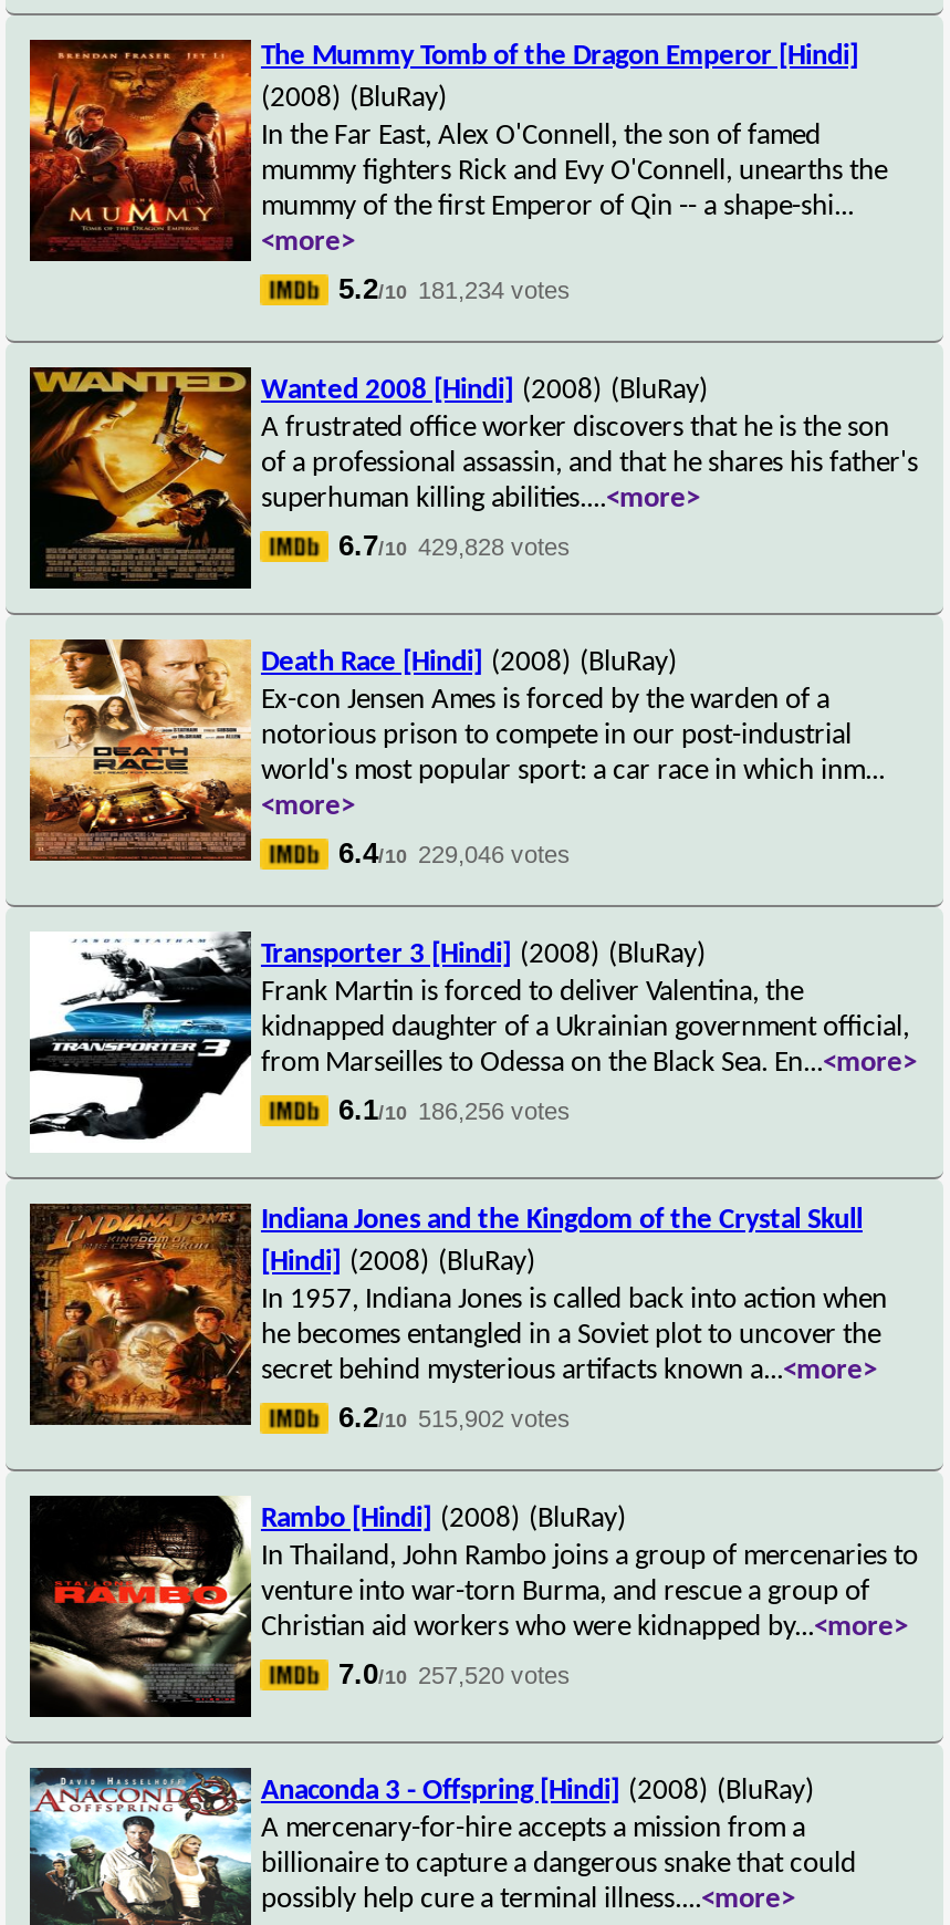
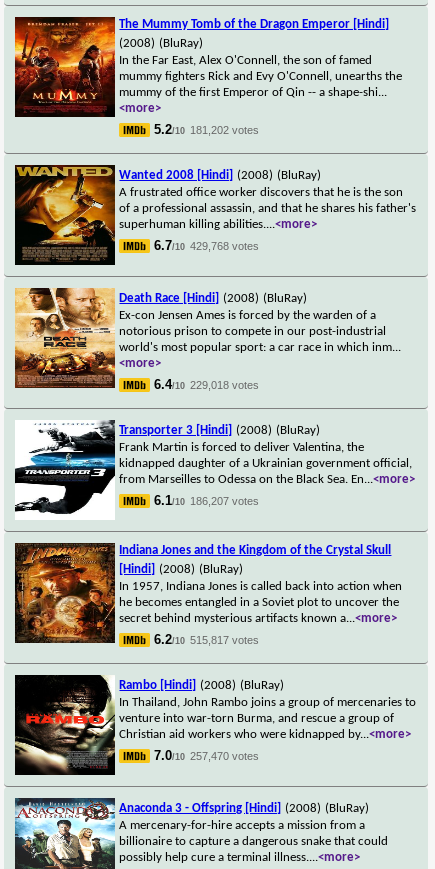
[338,271,571,305] 5.2/10 181,234 votes -> [154,122,259,137] 5.2/10 181,202 votes
[338,528,571,561] 6.7/10 429,828 votes -> [154,238,259,253] 6.7/10 429,768 votes
[338,836,571,869] 6.4/10 229,046 votes -> [154,377,259,392] 6.4/10 229,018 votes
[338,1092,571,1126] 6.1/10 186,256 votes -> [154,493,259,508] 6.1/10 186,207 votes
[338,1400,571,1433] 6.2/10 515,902 votes -> [154,632,259,647] 6.2/10 515,817 votes
[338,1657,571,1690] 7.0/10 257,520 votes -> [154,748,259,763] 7.0/10 257,470 votes

